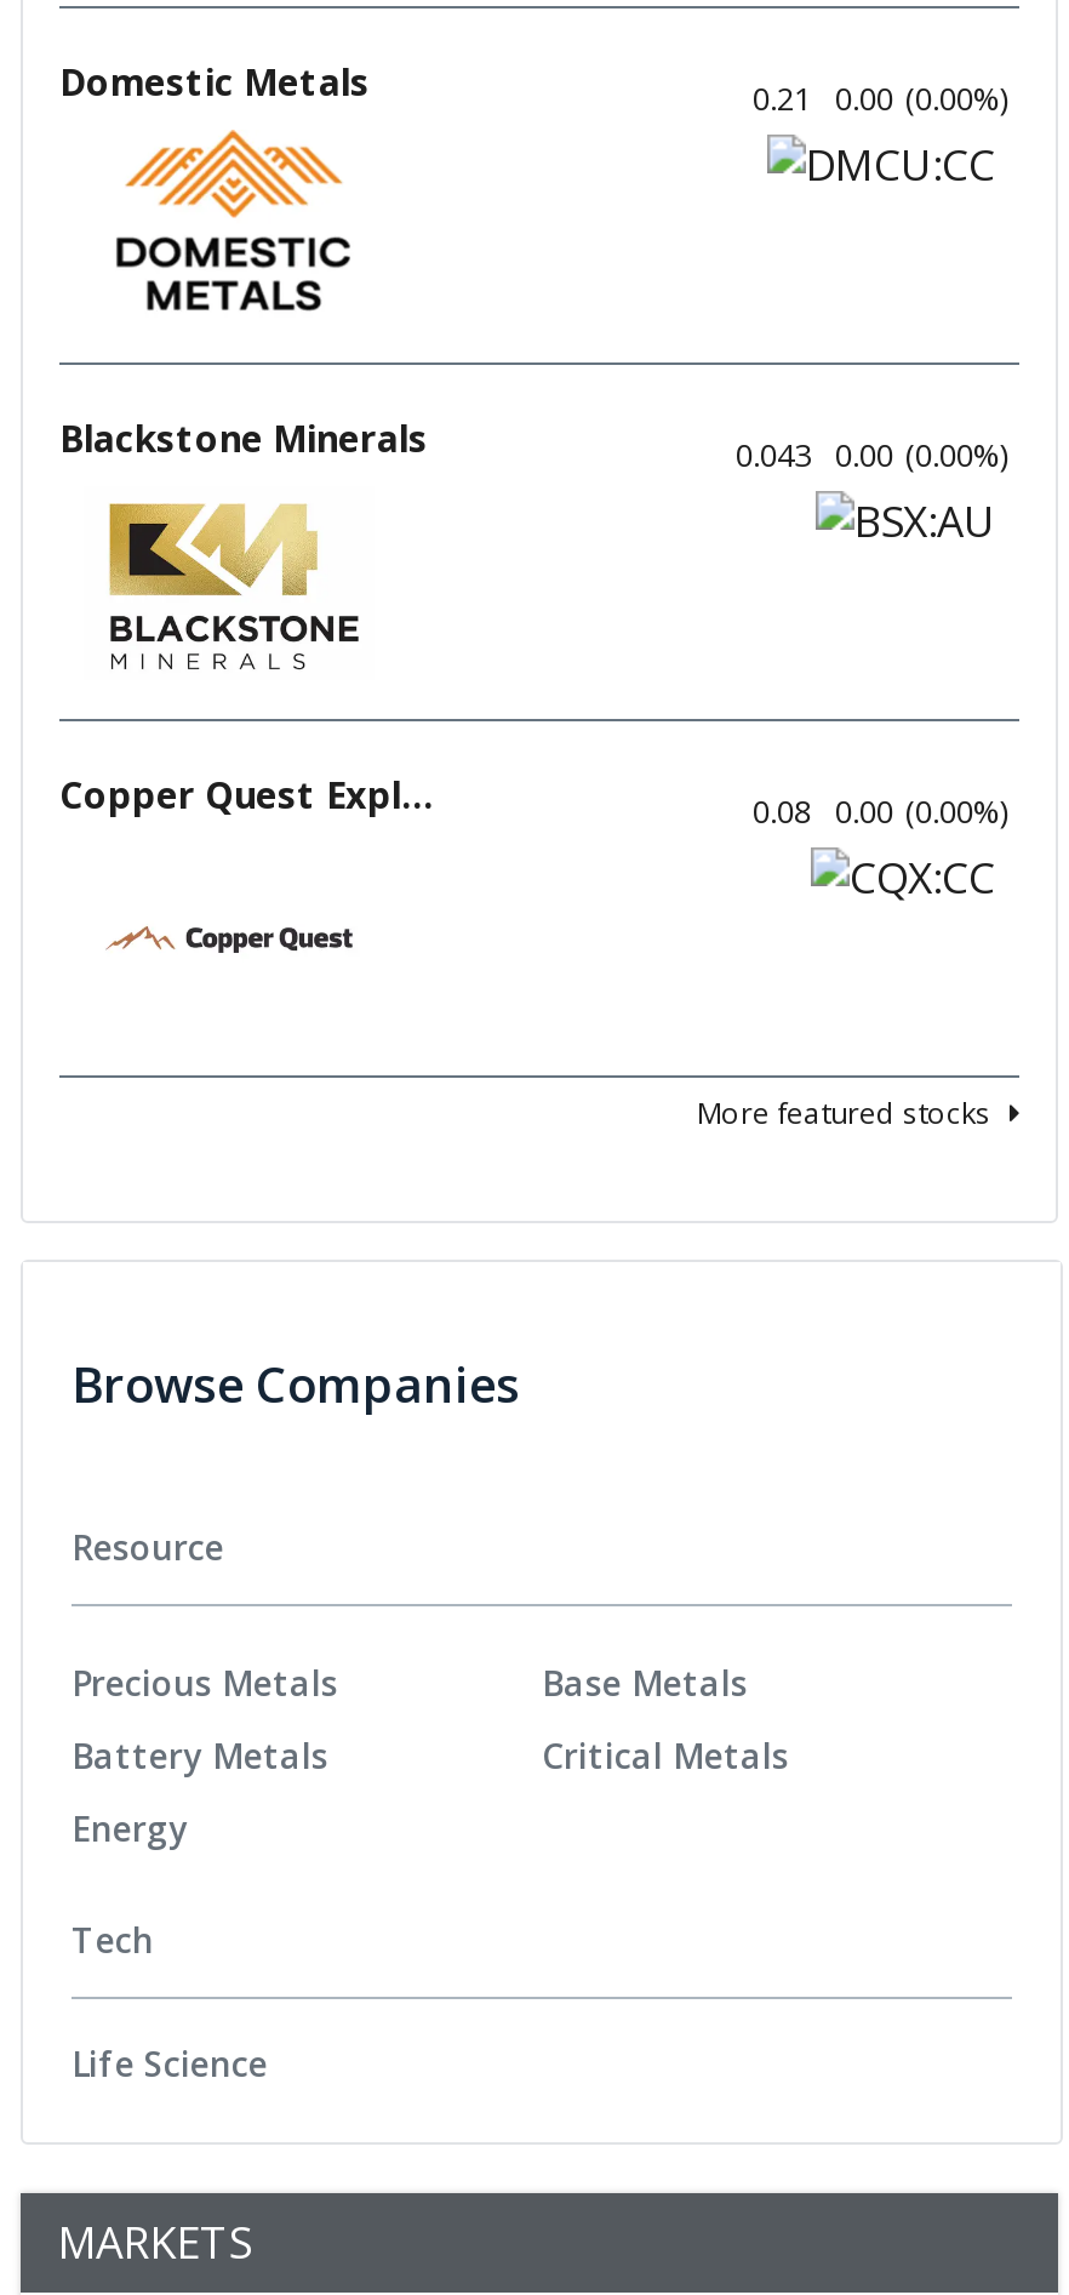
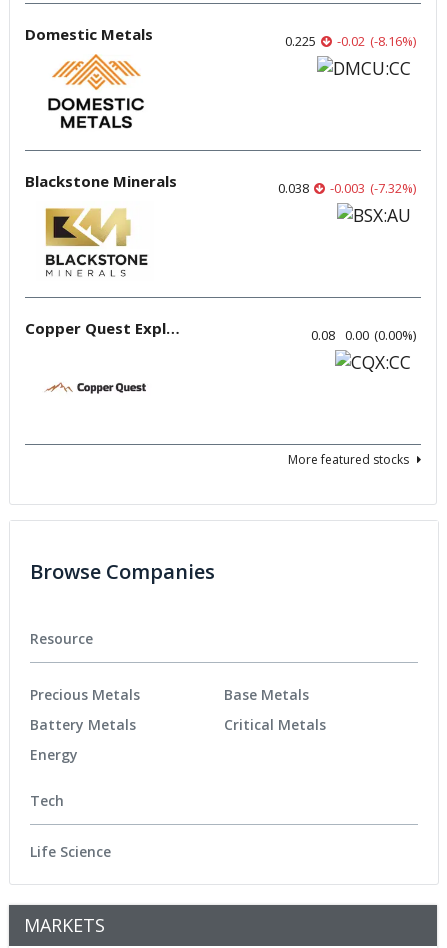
[753,76,1007,120] 0.21 0.00 (0.00%) -> [285,32,416,50] 0.225 | -0.02 (-8.16%)
[736,433,1007,476] 0.043 0.00 (0.00%) -> [278,179,416,197] 0.038 | -0.003 (-7.32%)

